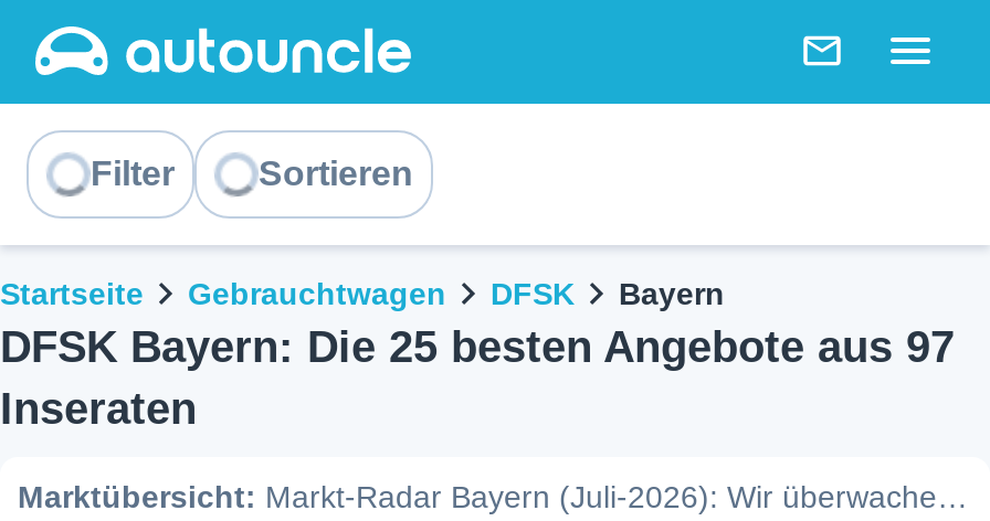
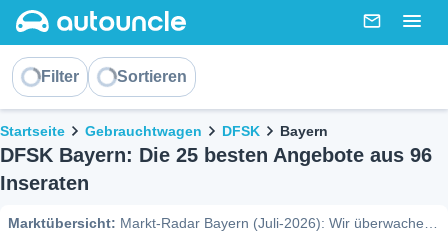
[0,322,955,371] DFSK Bayern: Die 25 besten Angebote aus 97 -> [0,144,432,166] DFSK Bayern: Die 25 besten Angebote aus 96

